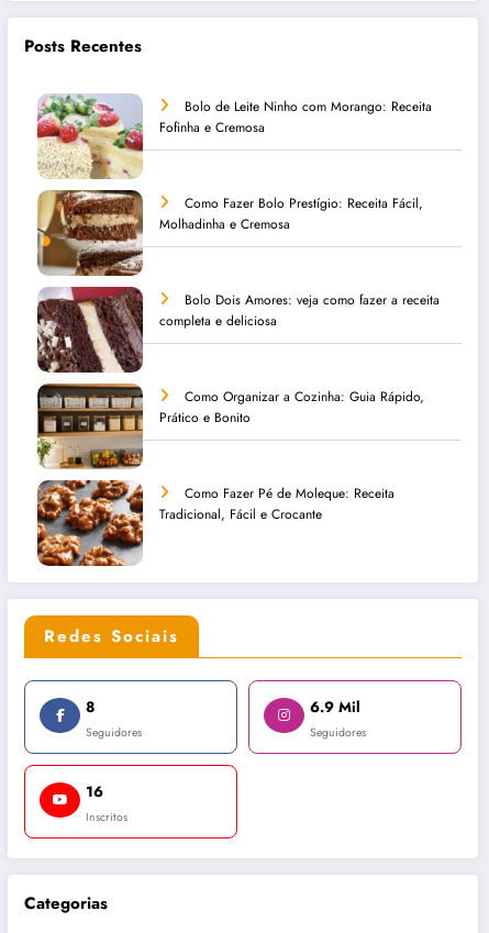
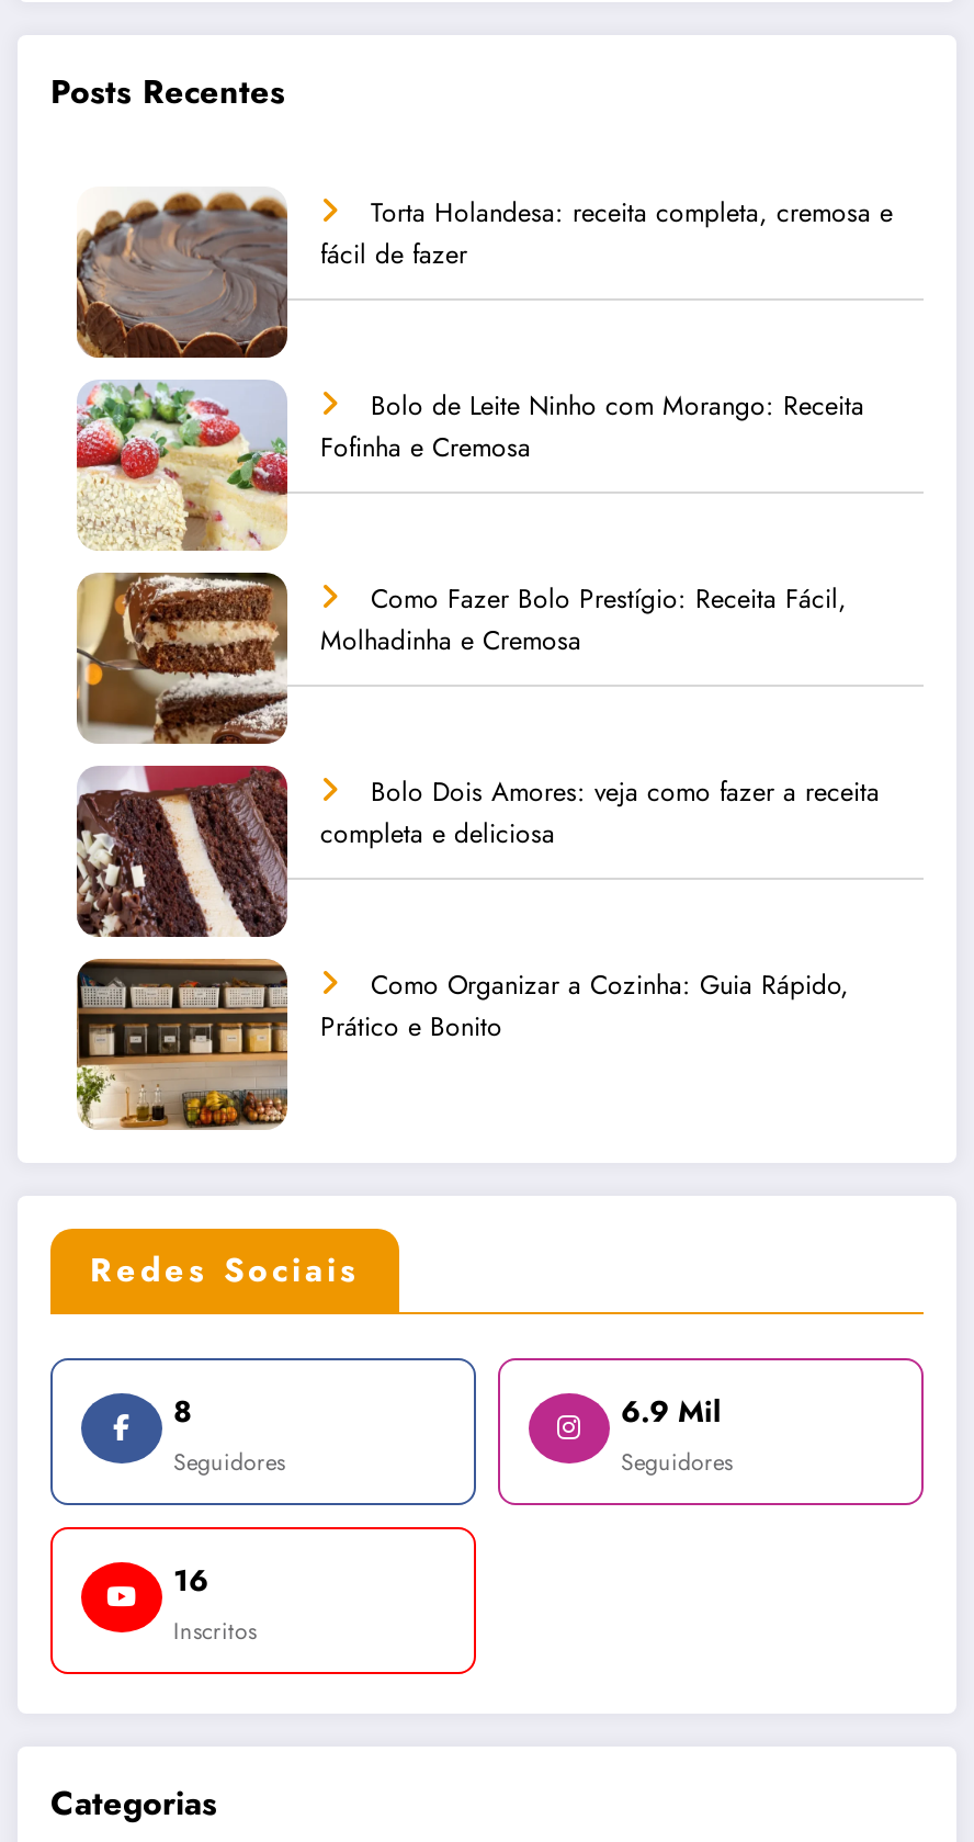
none -> [75,191,893,360] [image] | Torta Holandesa: receita completa, cremosa e | fácil de fazer
moved [35,92,440,428] -> [72,377,880,1047]: [image] | Bolo de Leite Ninho com Morango: Receita | Fofinha e Cremosa | ... | Como Organizar a Cozinha: Guia Rápido, | Prático e Bonito
[37,479,394,567] [image] | Como Fazer Pé de Moleque: Receita | Tradicional, Fácil e Crocante -> none

